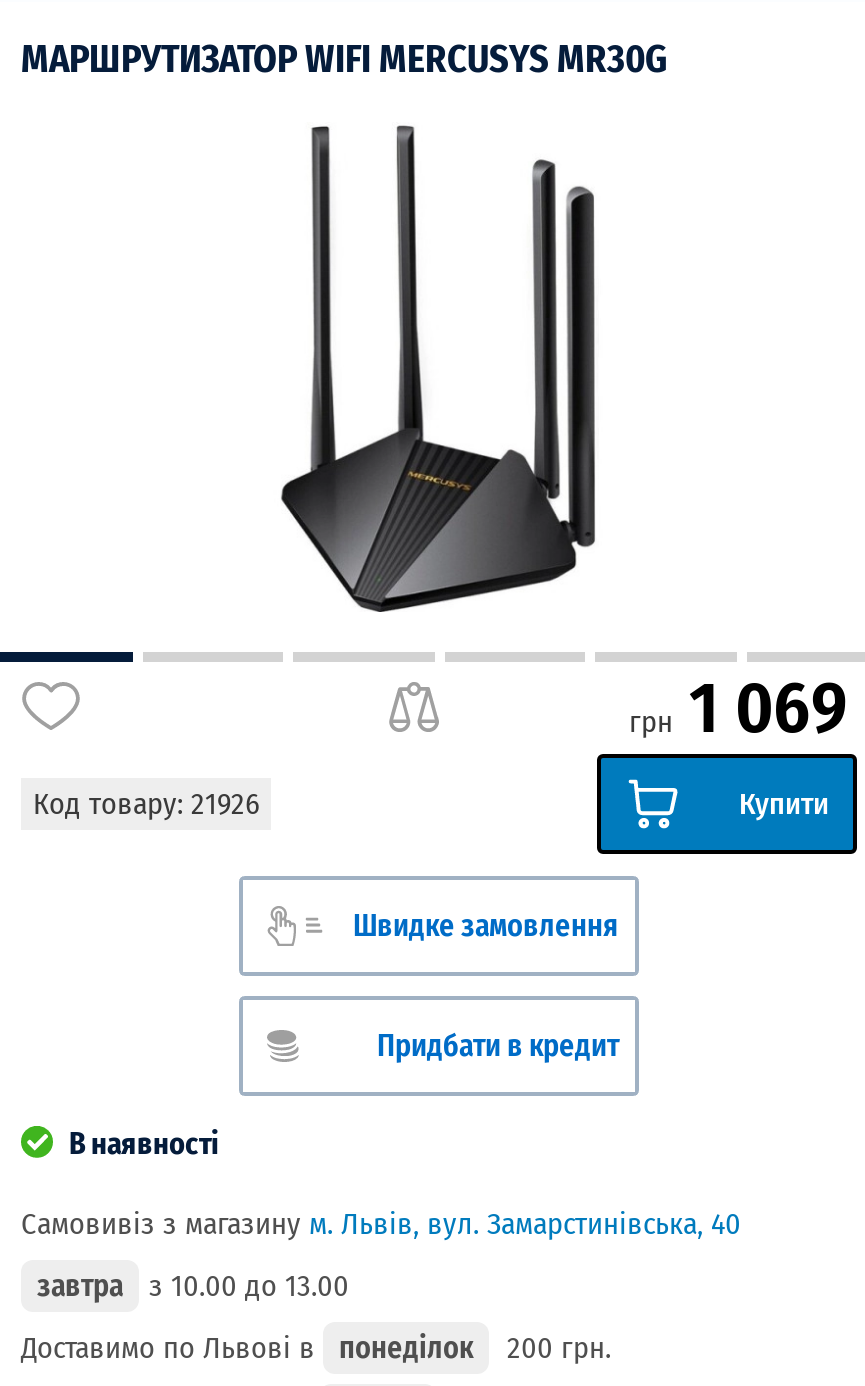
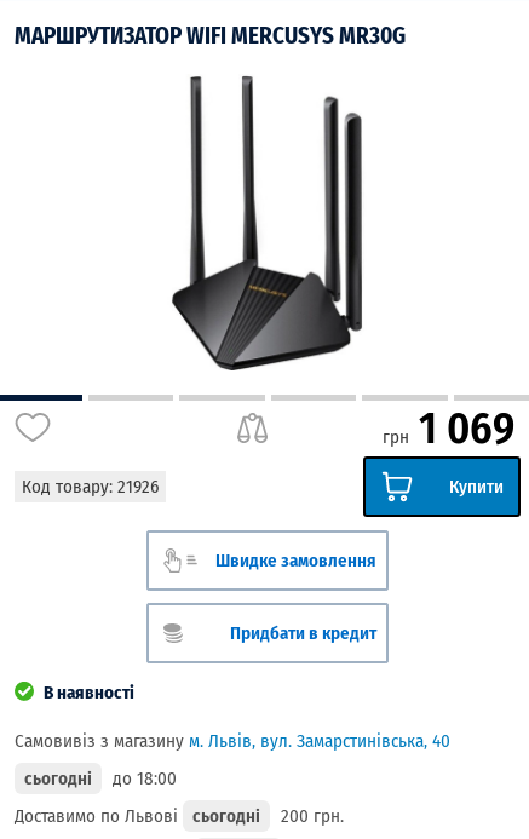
[37,1268,349,1304] завтра | з 10.00 до 13.00 -> [24,768,177,789] сьогодні | до 18:00
[21,1330,473,1366] Доставимо по Львові в понеділок -> [15,805,260,827] Доставимо по Львові сьогодні

